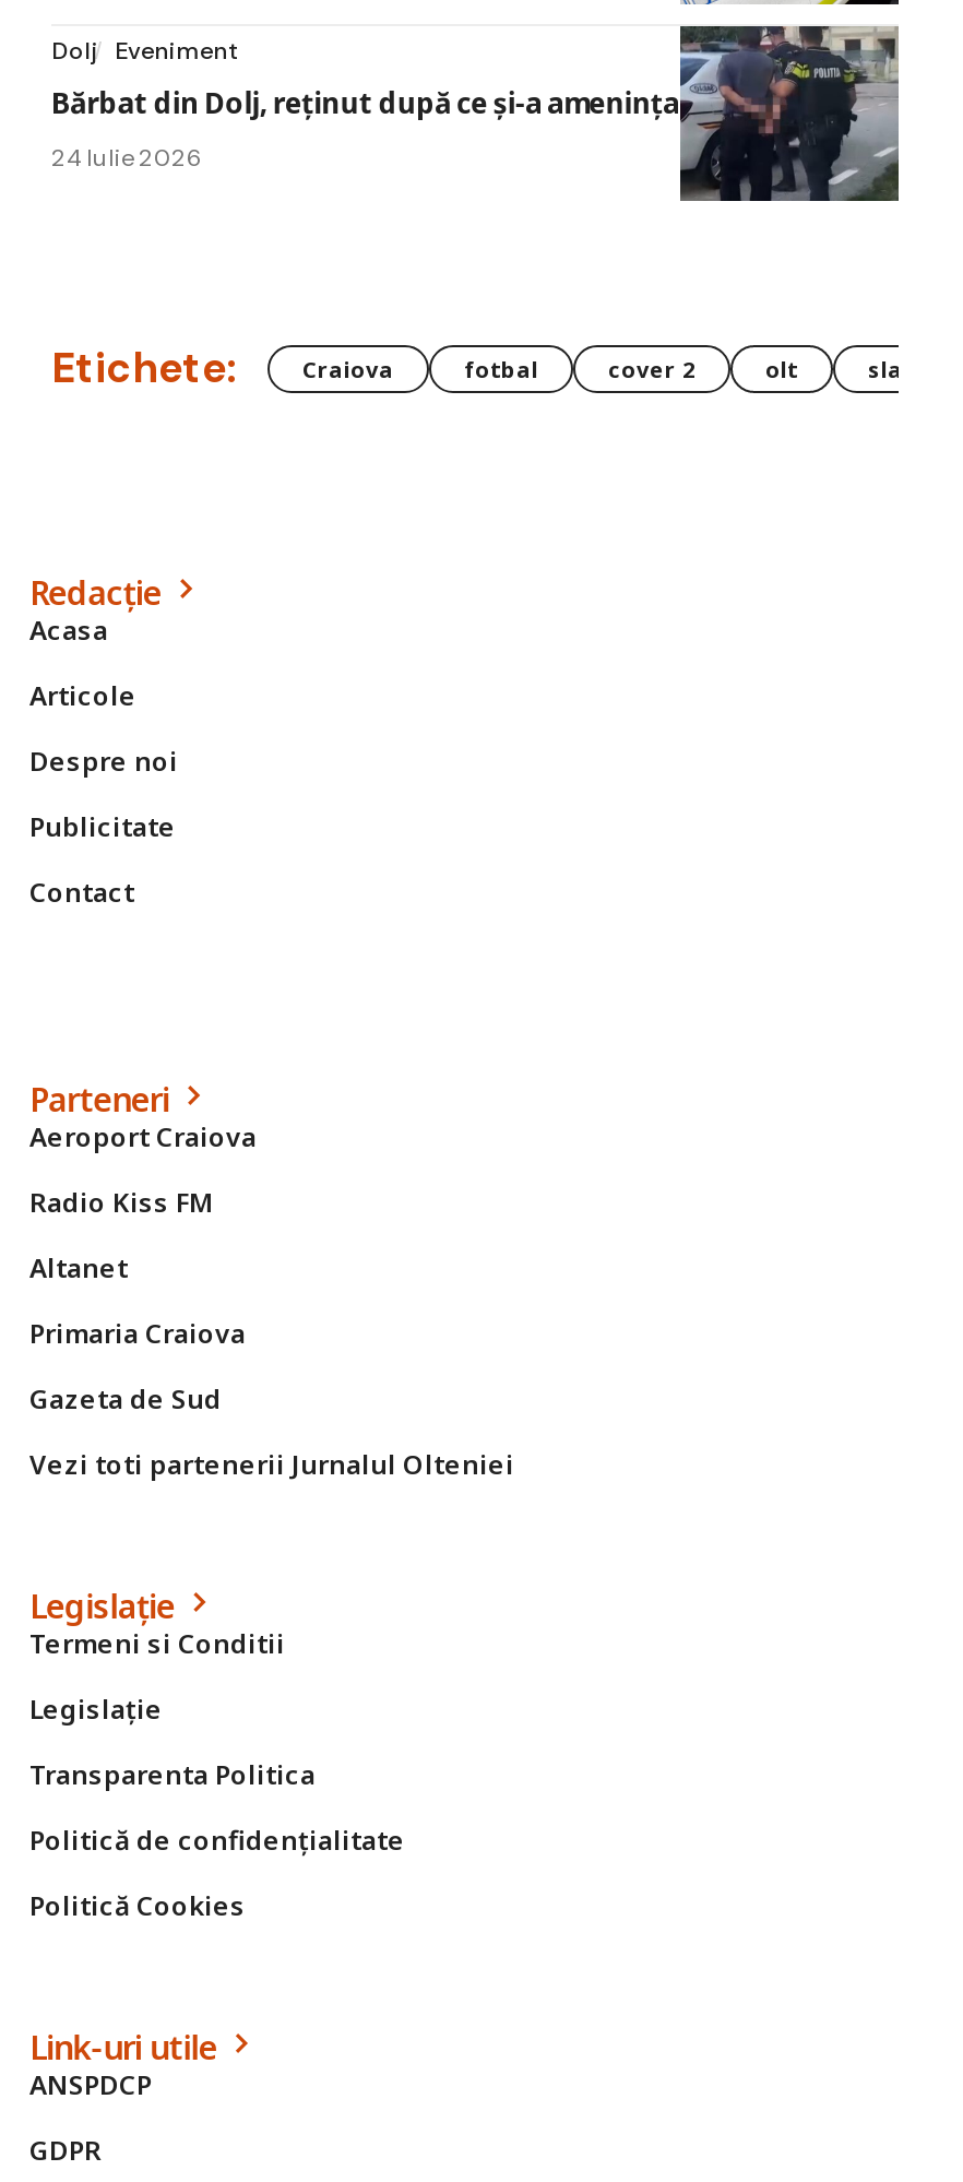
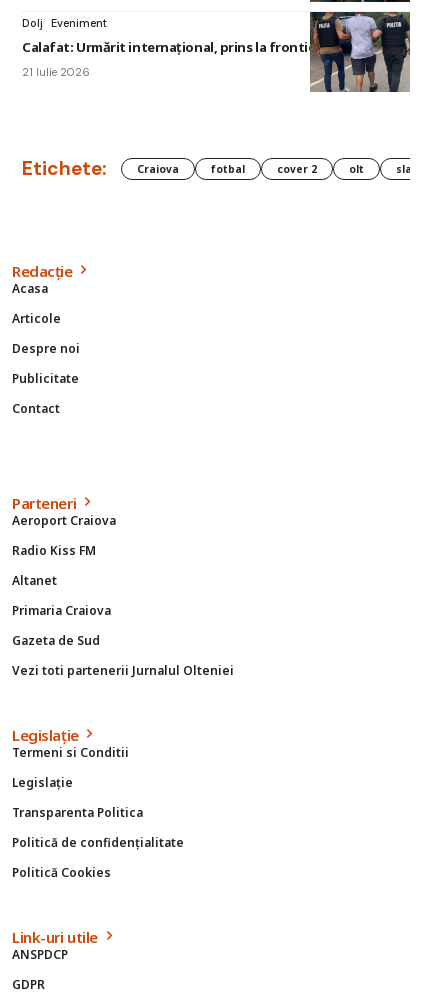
[51,26,899,203] [image] | Bărbat din Dolj, reținut după ce și-a amenințat soția -> [22,12,411,93] [image] | Calafat: Urmărit internațional, prins la frontiera cu Vidin
[51,142,204,173] 24 Iulie 2026 -> [22,65,90,79] 21 Iulie 2026

